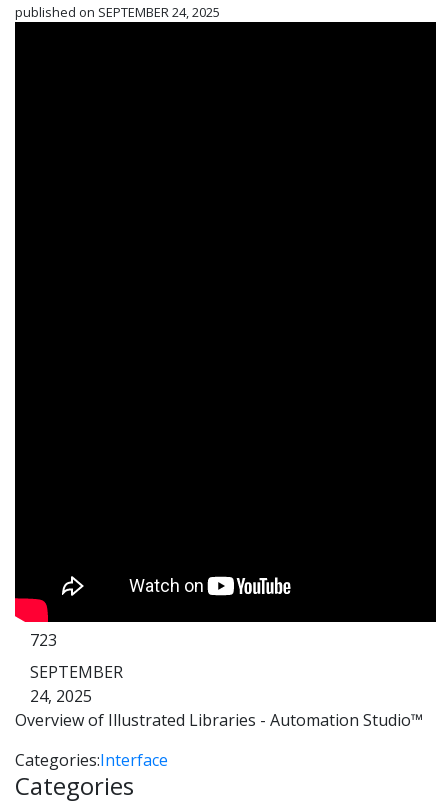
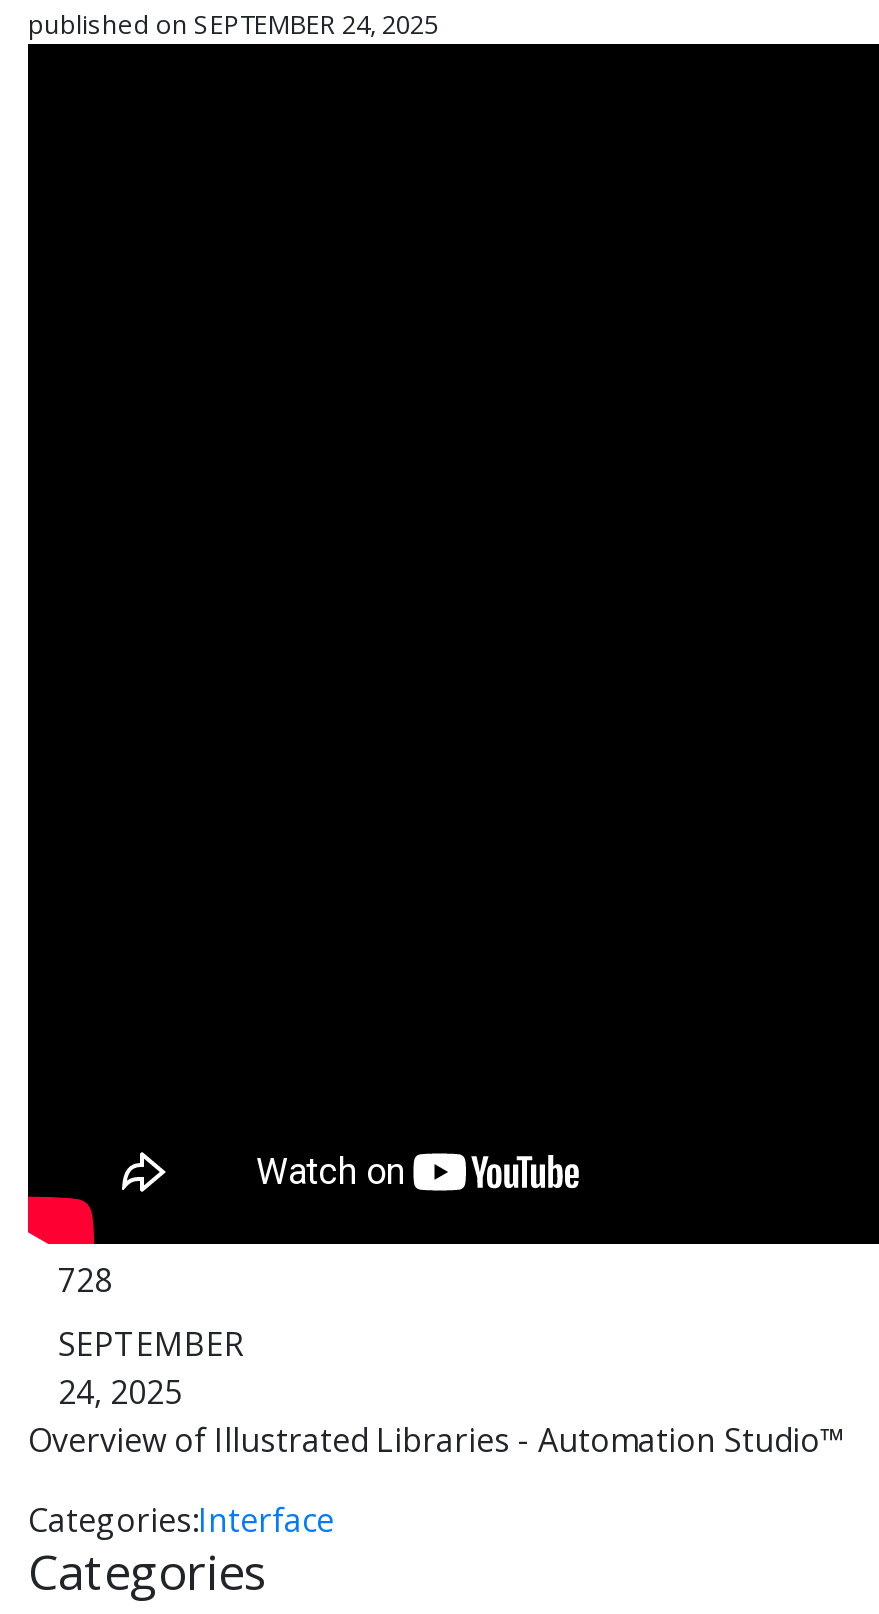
[30,629,57,651] 723 -> [58,1259,112,1303] 728

